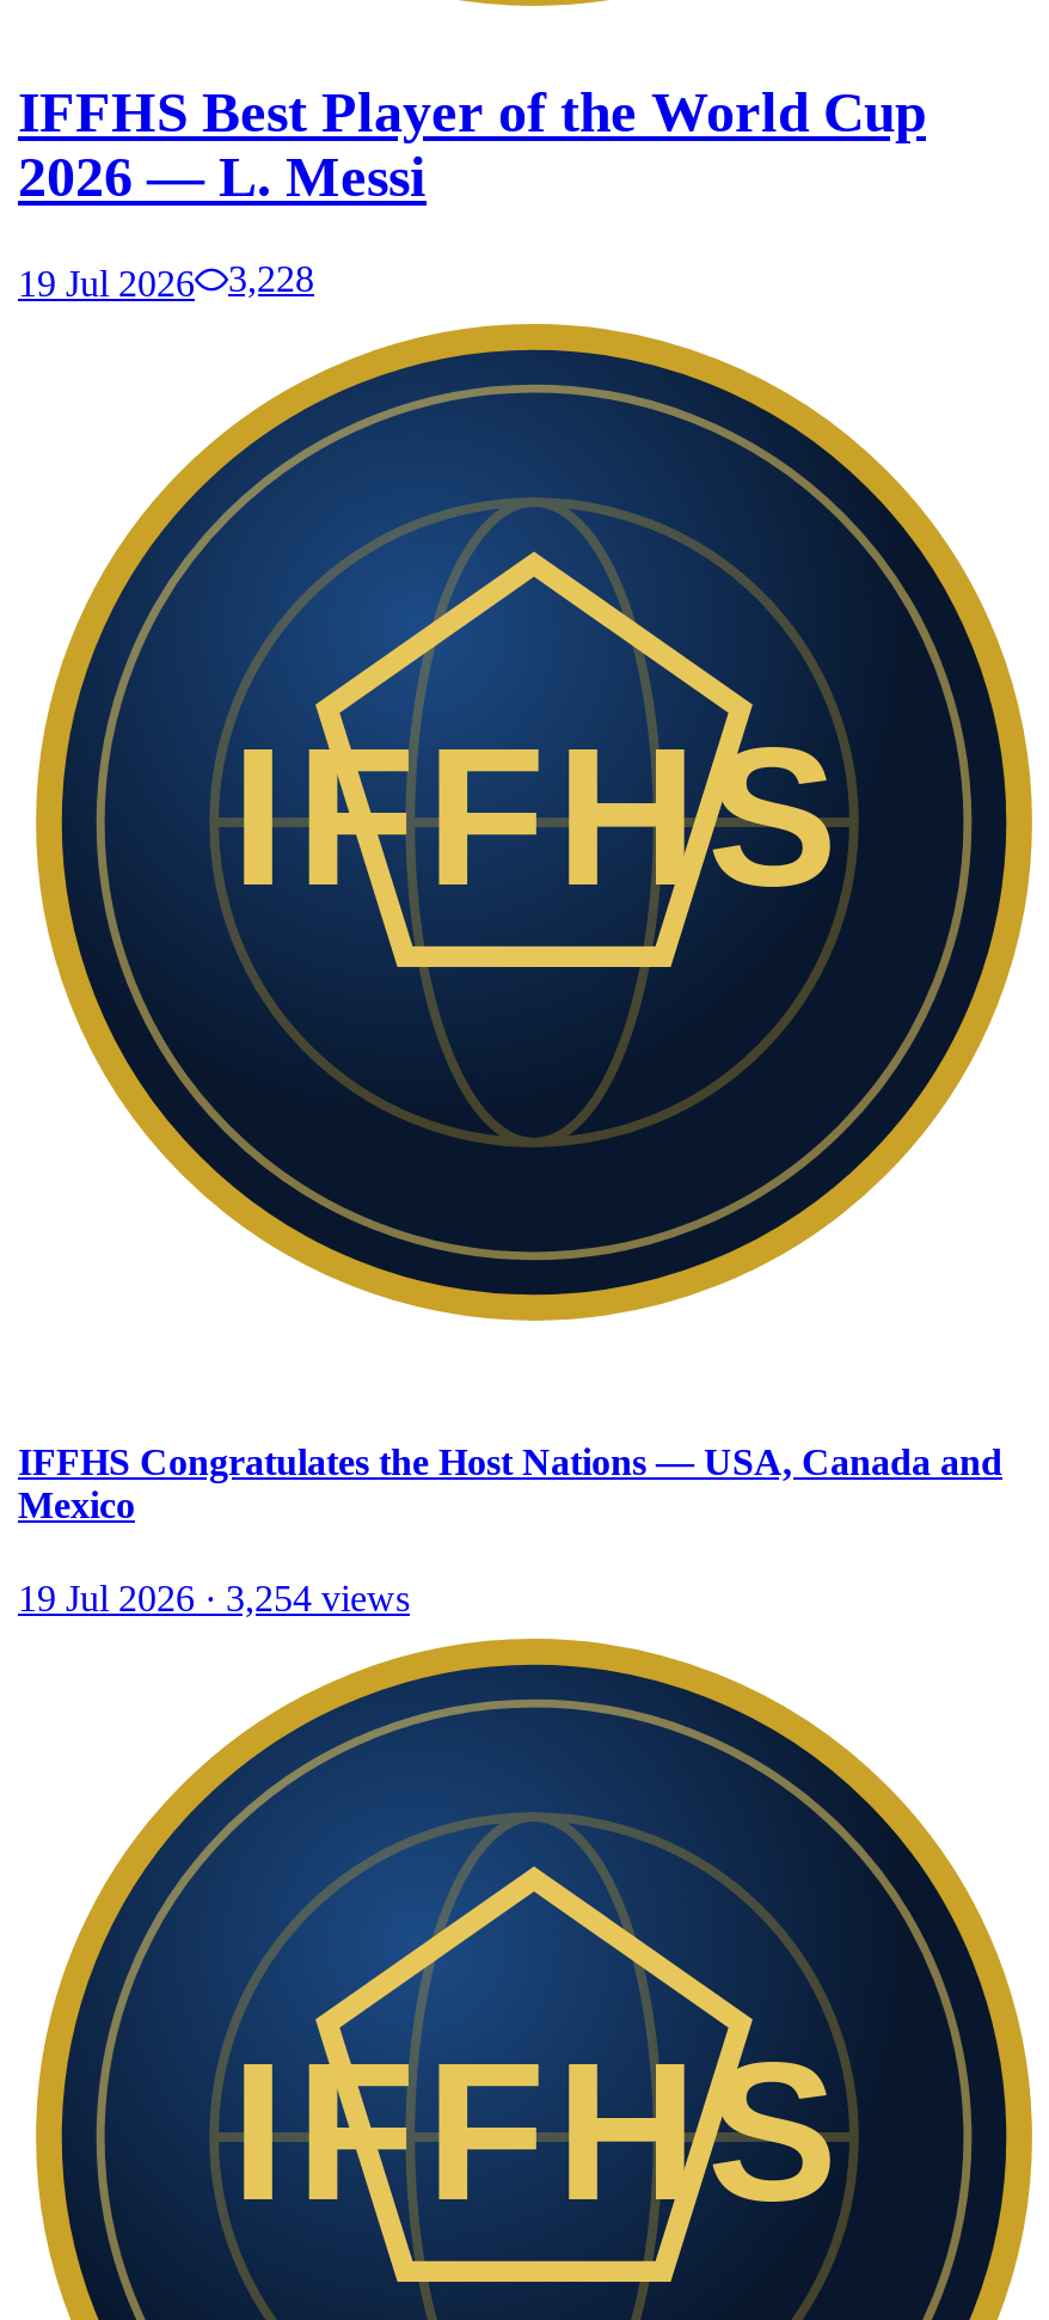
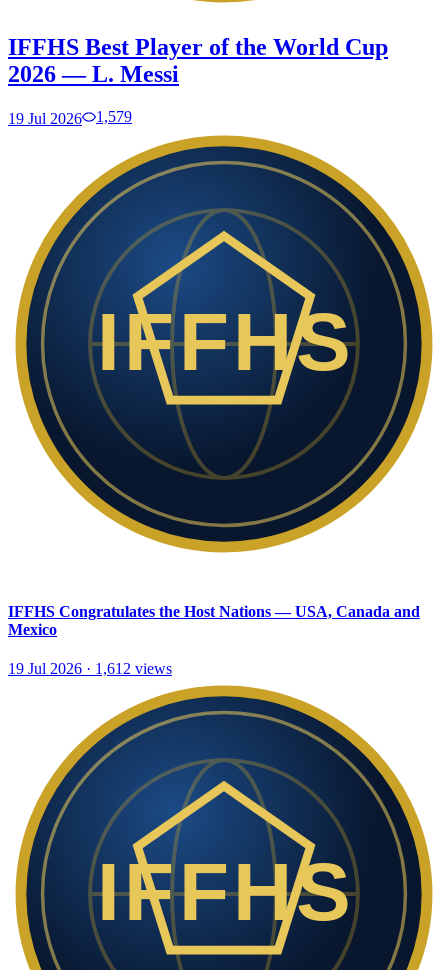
[18,258,314,303] 19 Jul 2026 3,228 -> [8,108,132,127] 19 Jul 2026 1,579
[18,1578,410,1619] 19 Jul 2026 · 3,254 views -> [8,660,172,677] 19 Jul 2026 · 1,612 views

